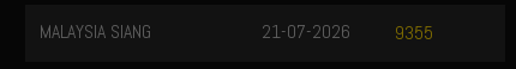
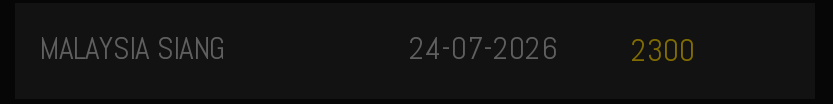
[262,21,350,44] 21-07-2026 -> [409,30,557,70] 24-07-2026
[395,21,433,45] 9355 -> [631,31,695,71] 2300

